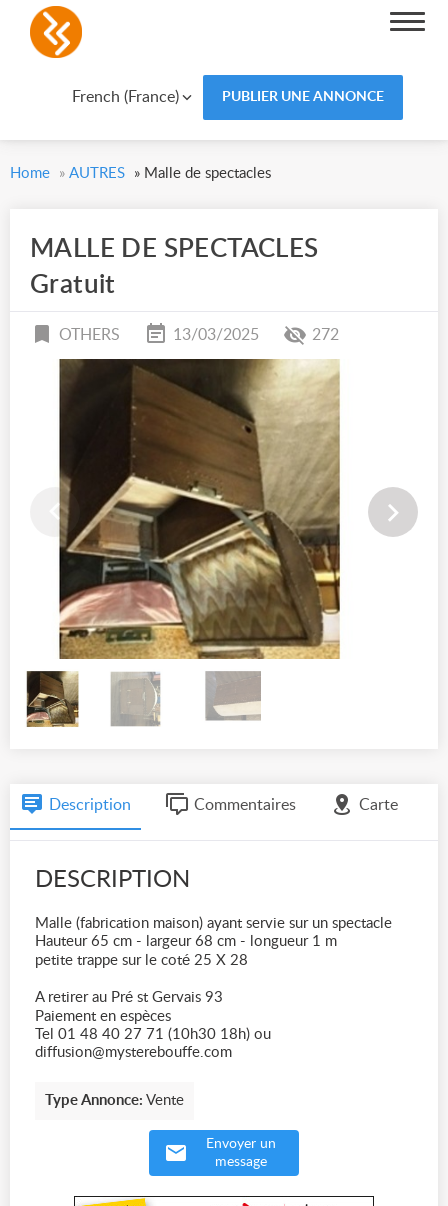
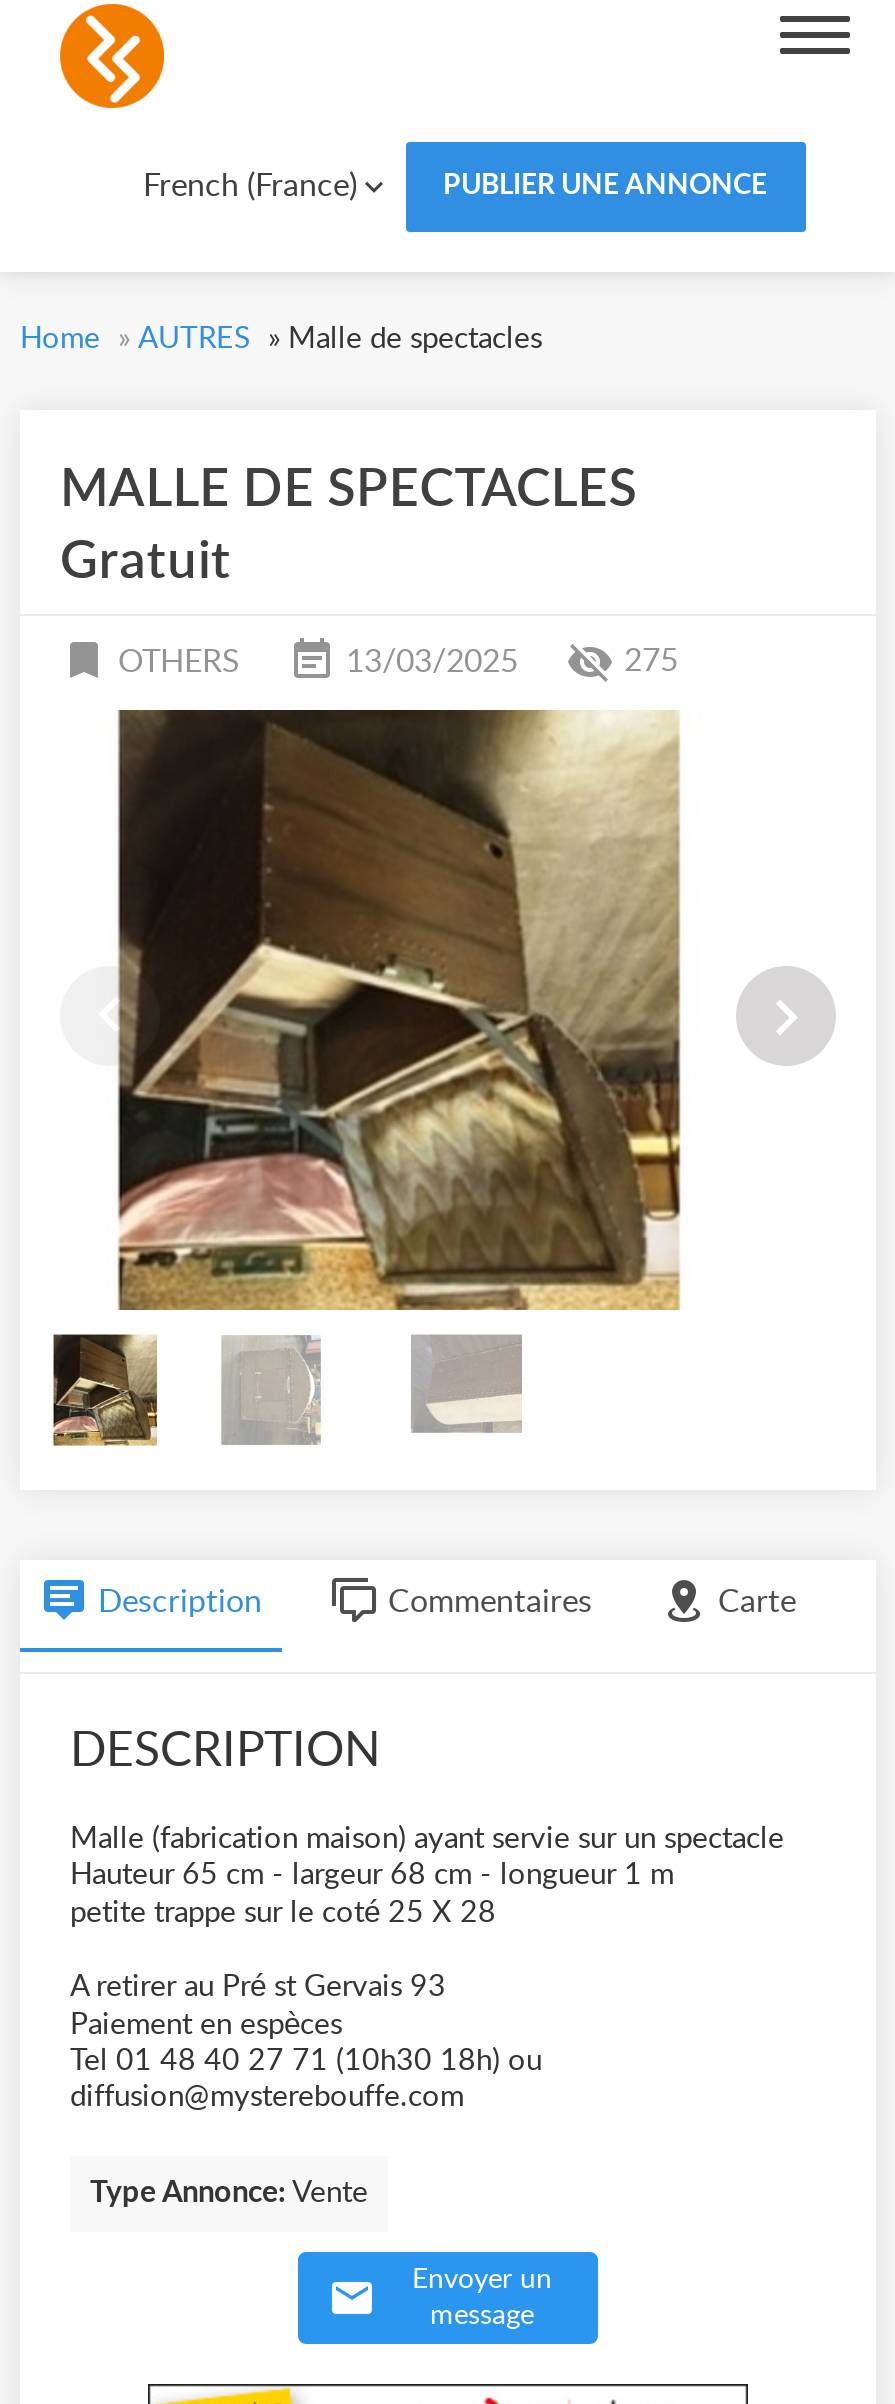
[312,326,339,342] 272 -> [624,645,678,677] 275

